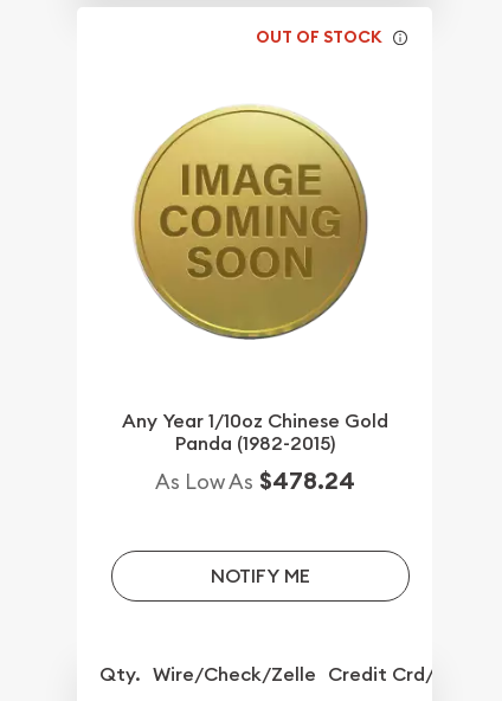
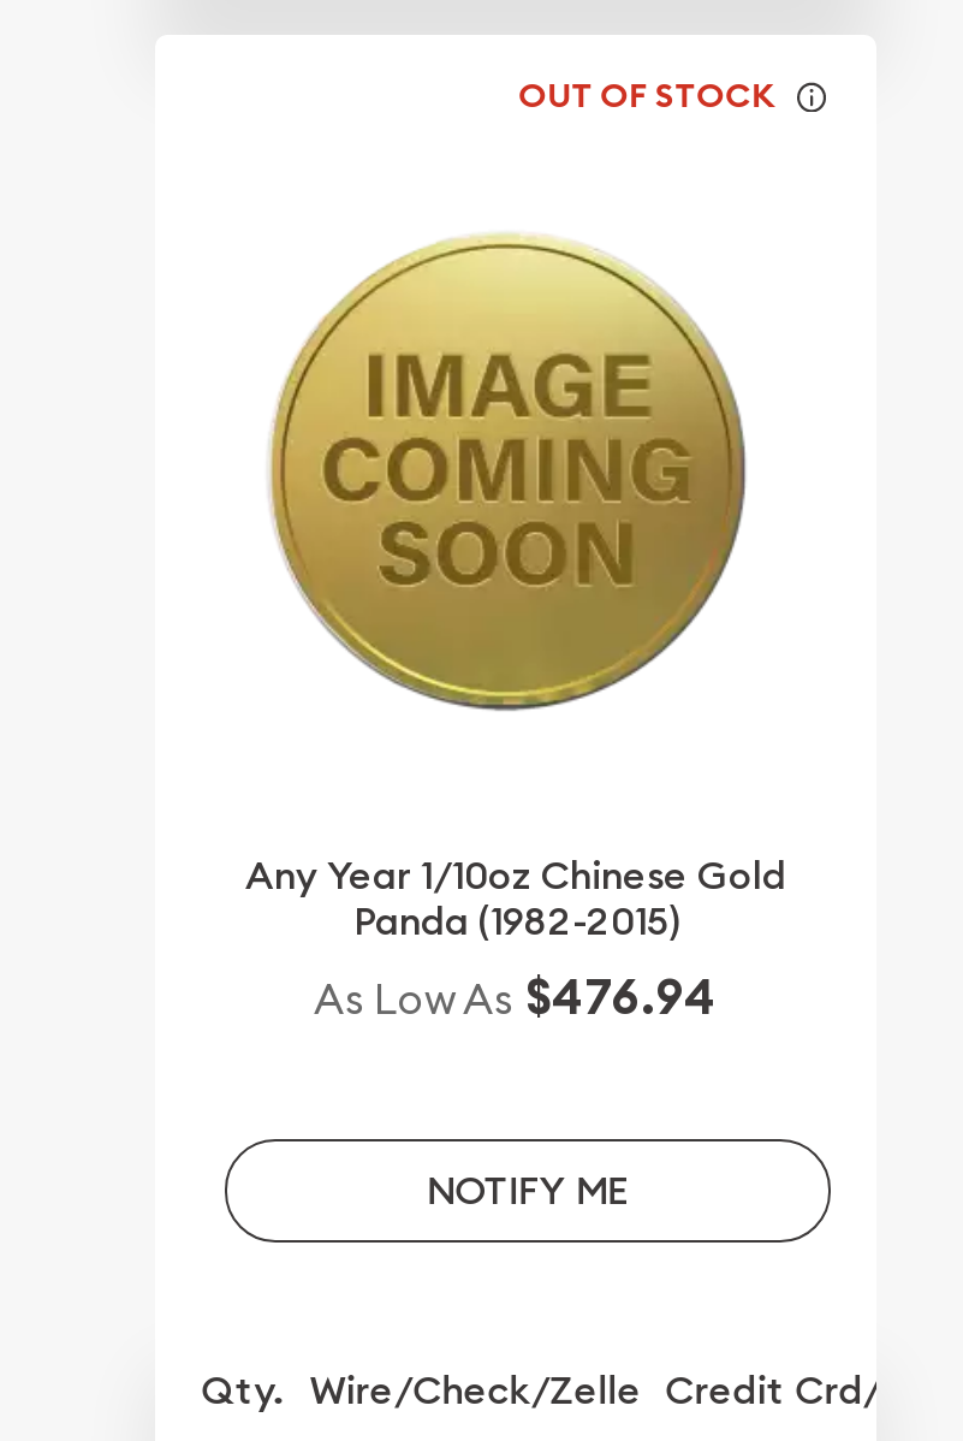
[155,466,355,497] As Low As $478.24 -> [314,967,718,1029] As Low As $476.94

